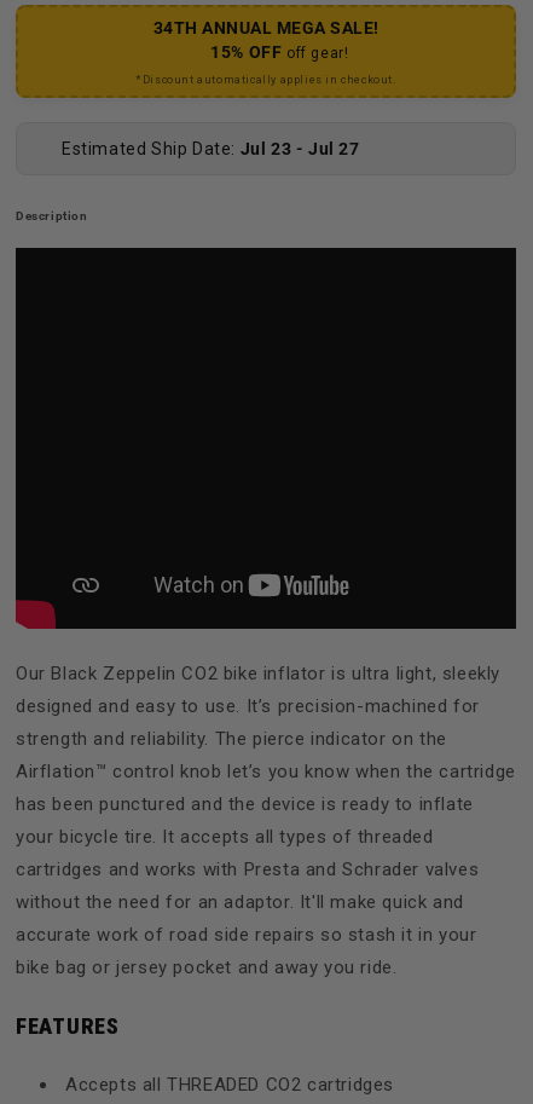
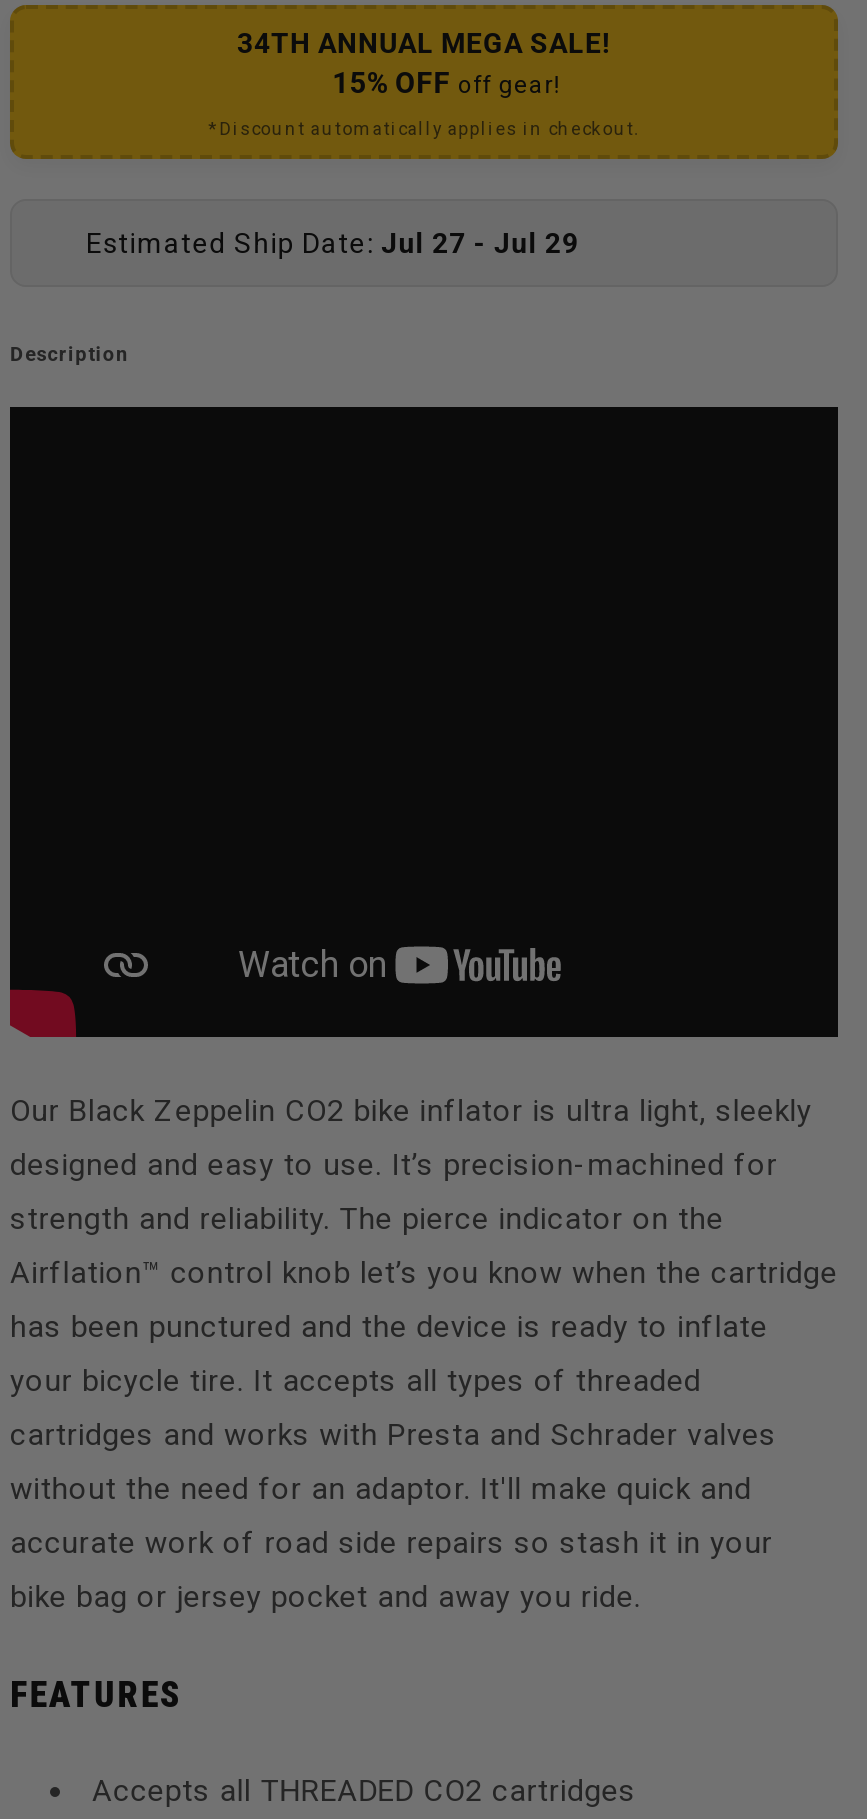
[62,140,360,159] Estimated Ship Date: Jul 23 - Jul 27 -> [86,227,579,259] Estimated Ship Date: Jul 27 - Jul 29

